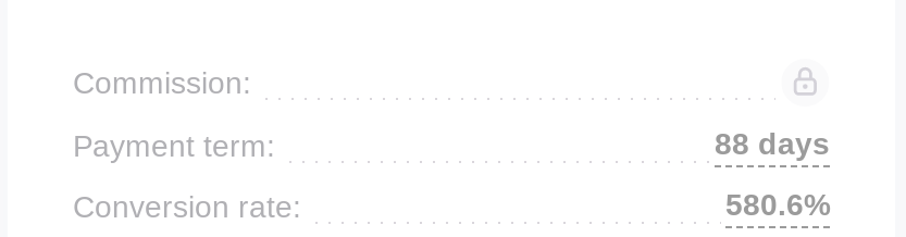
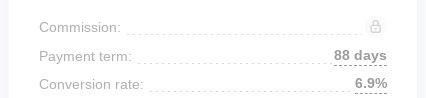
[725,187,830,222] 580.6% -> [355,75,387,91] 6.9%

